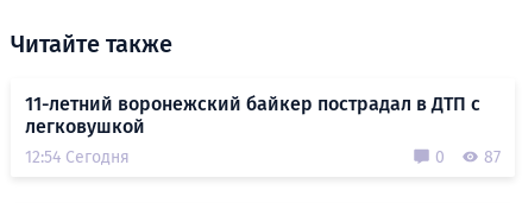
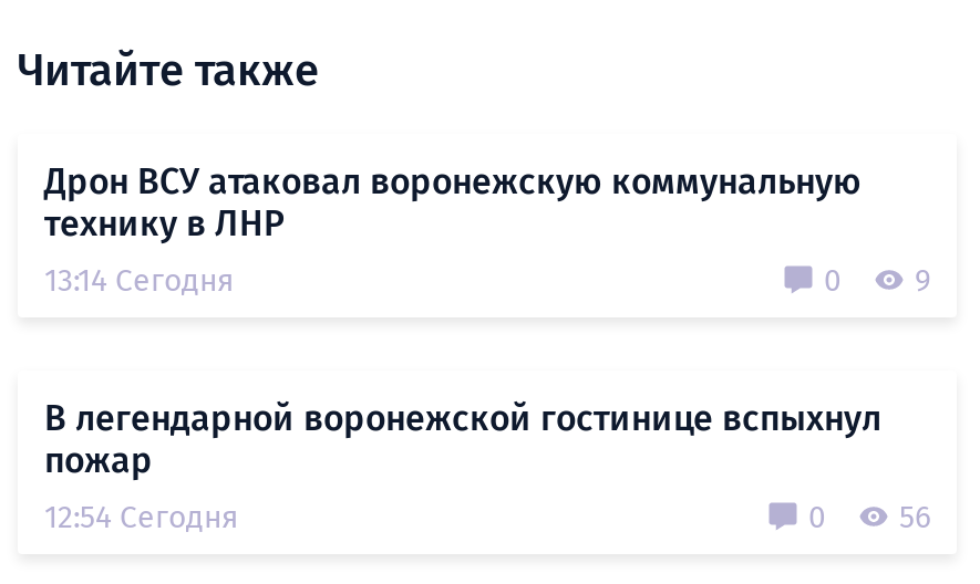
[25,92,480,137] 11-летний воронежский байкер пострадал в ДТП с | легковушкой -> [44,160,930,480] Дрон ВСУ атаковал воронежскую коммунальную | технику в ЛНР | 13:14 Сегодня | 0 | 9 | В легендарной воронежской гостинице вспыхнул | пожар
[435,147,501,167] 0 87 -> [808,498,930,536] 0 56

